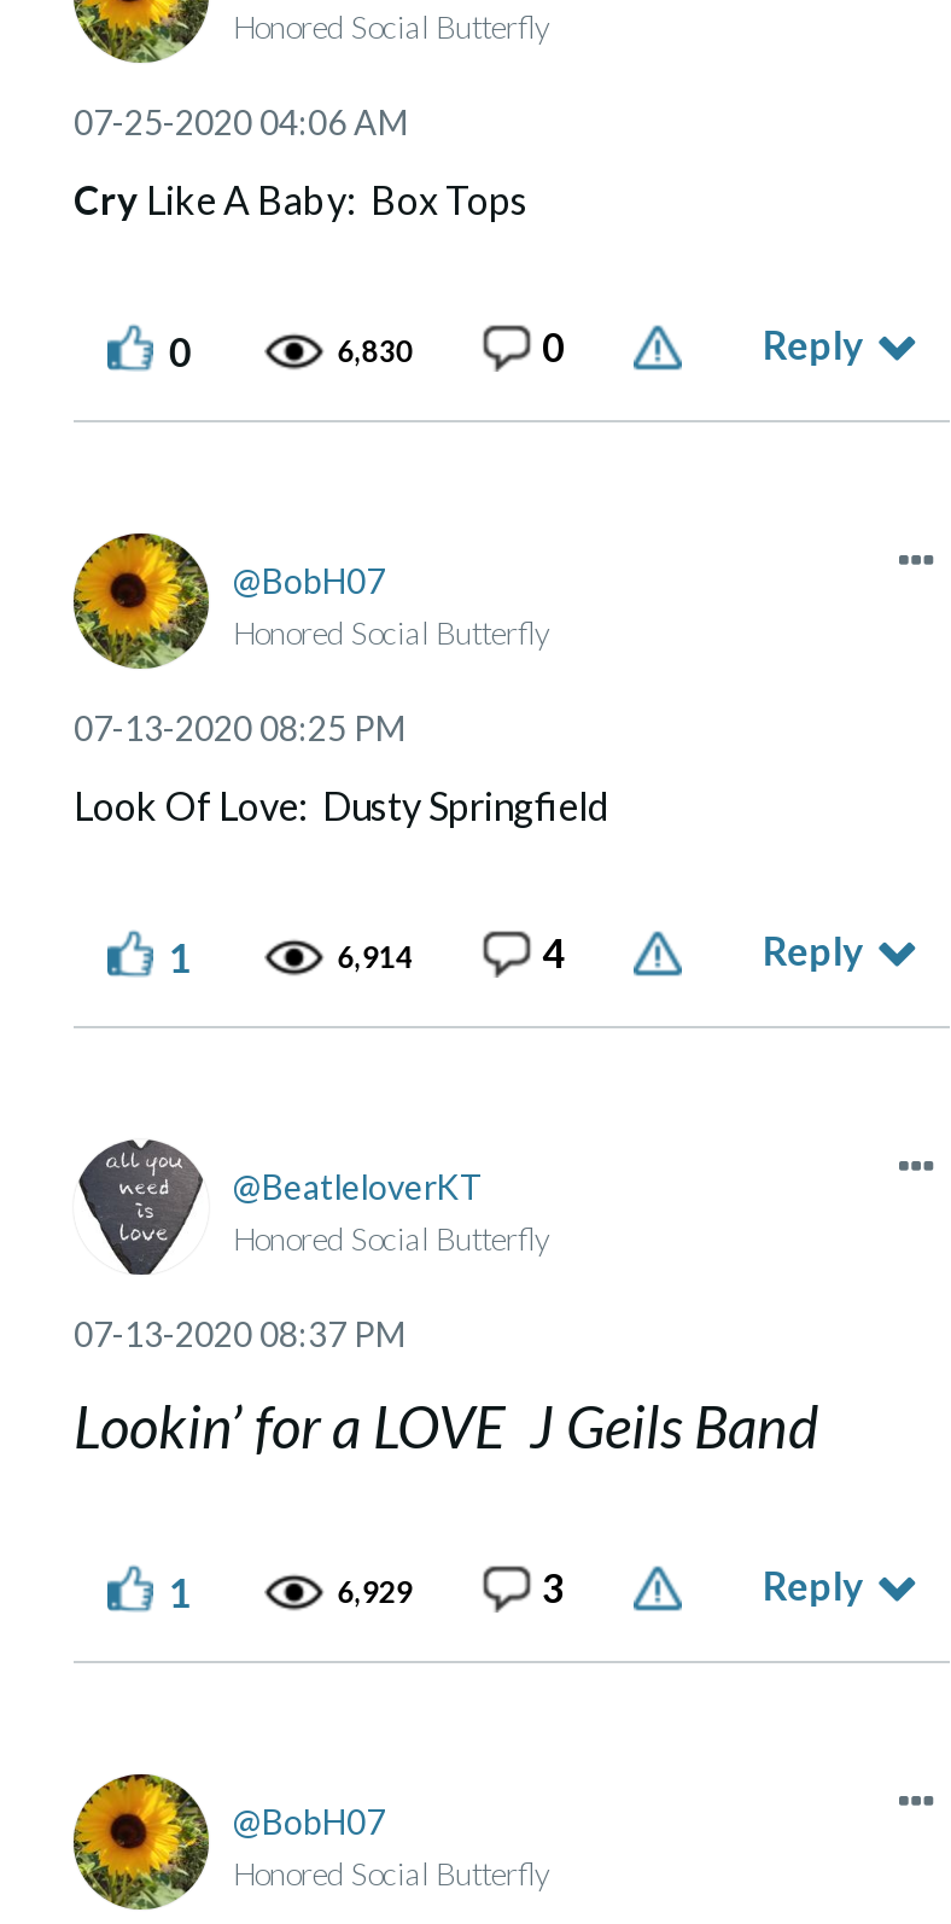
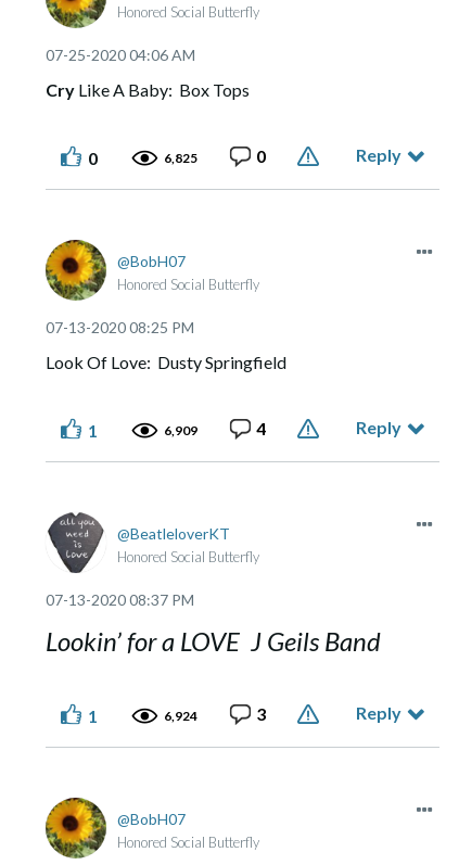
[337,332,412,369] 6,830 -> [164,149,198,166] 6,825
[337,938,412,975] 6,914 -> [164,422,198,438] 6,909
[337,1573,412,1609] 6,929 -> [164,707,198,724] 6,924

